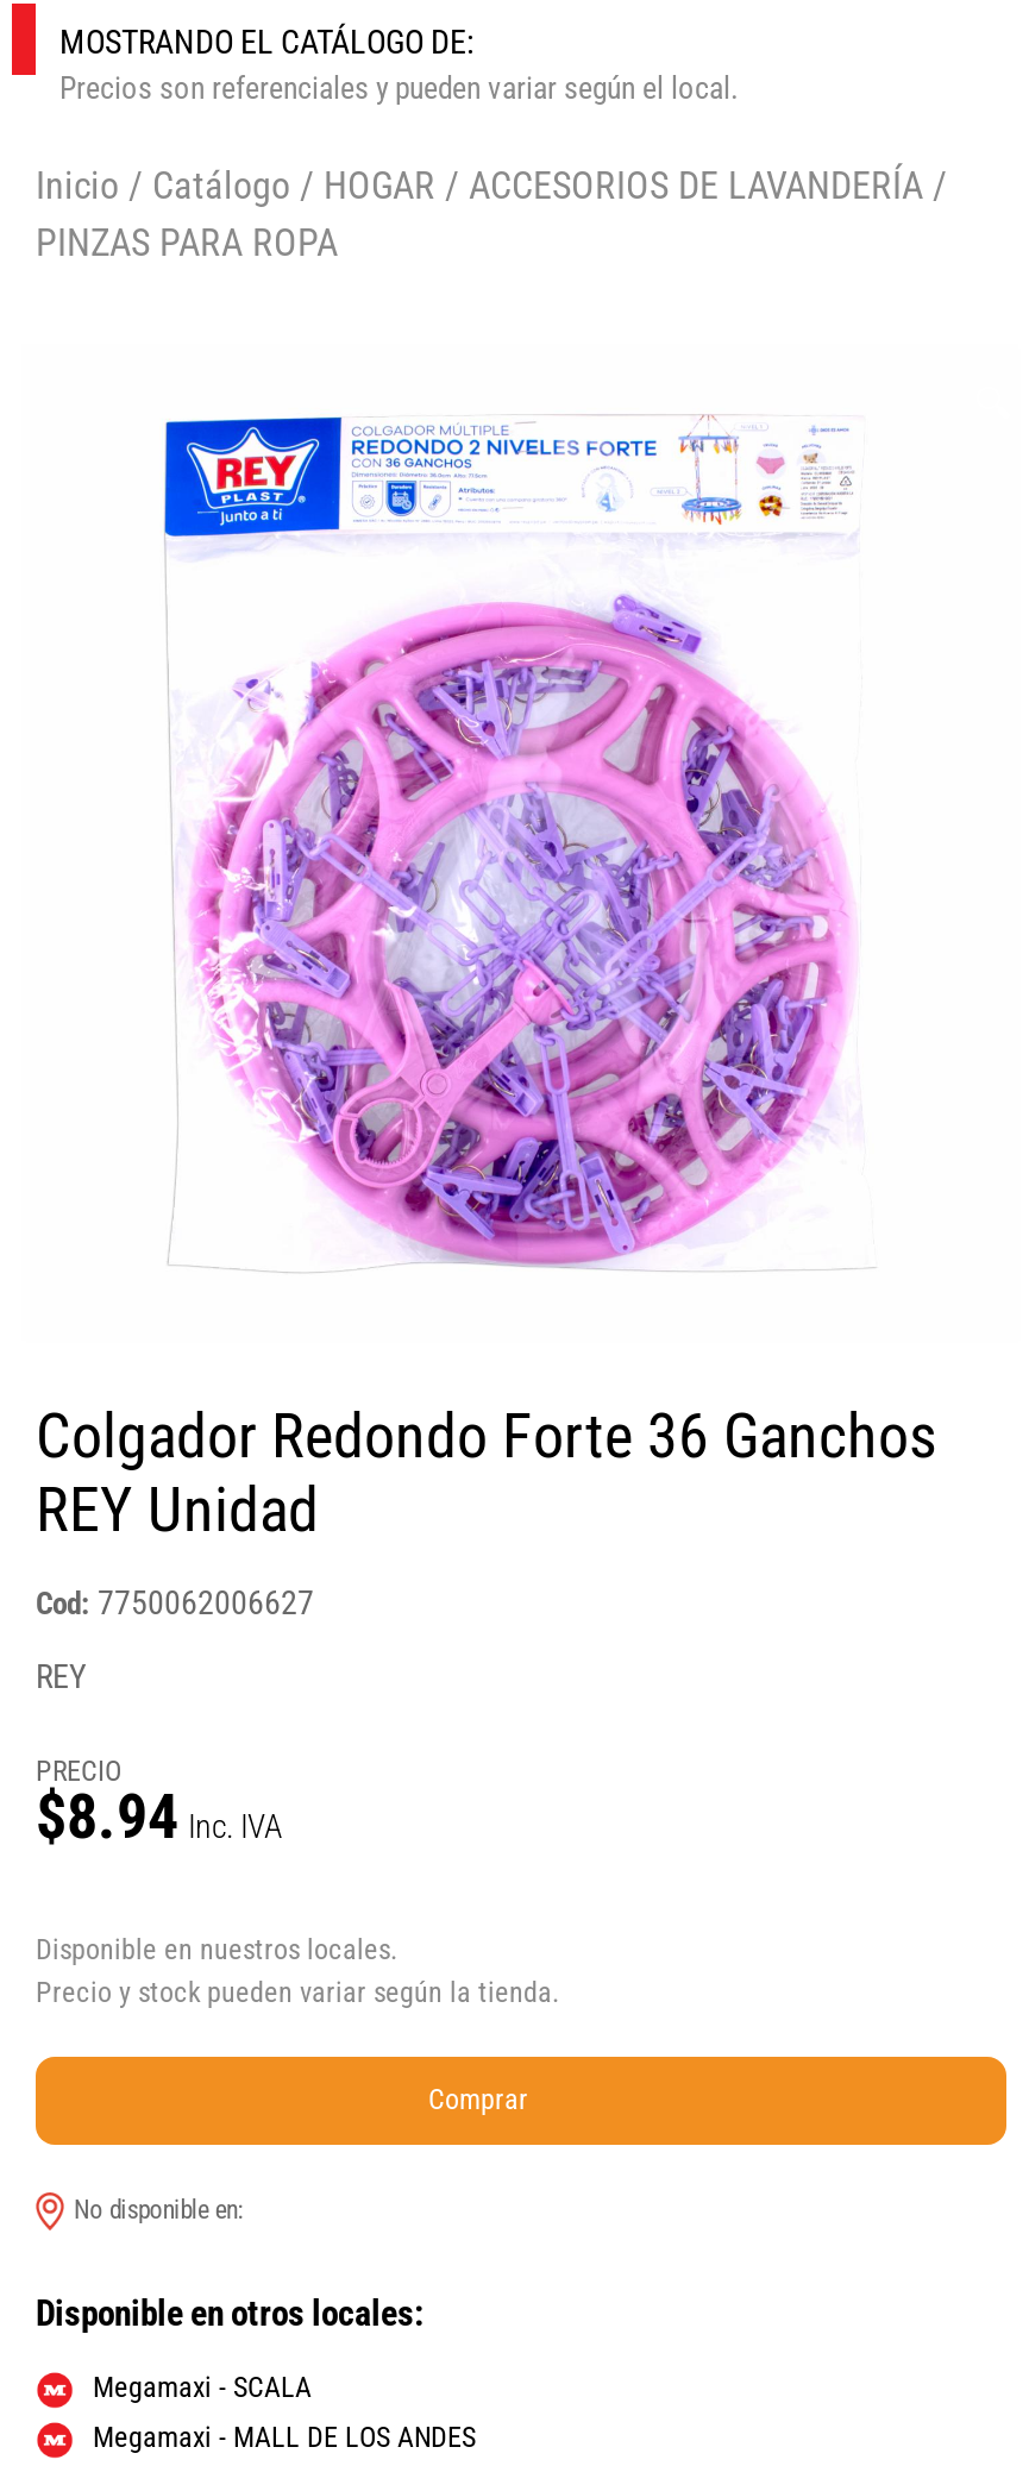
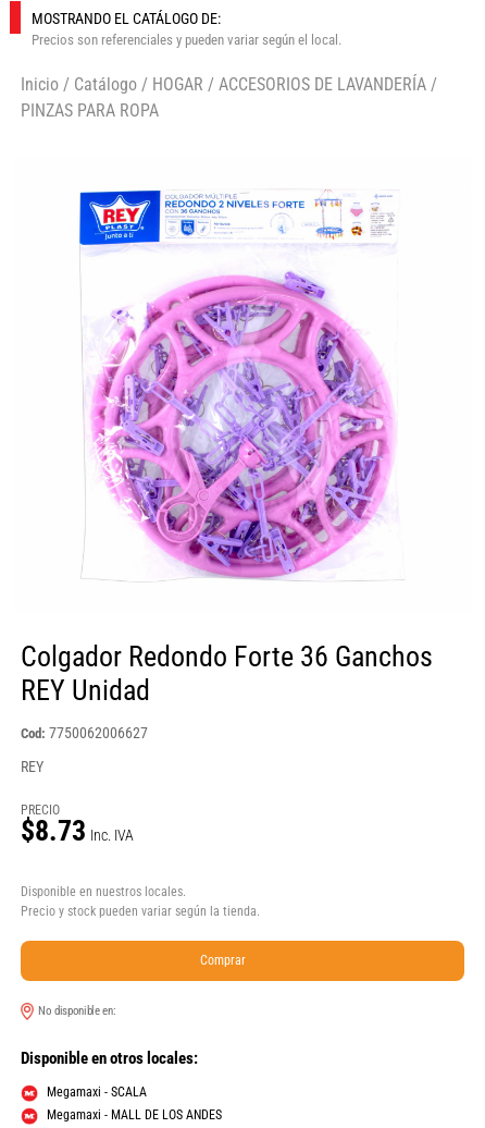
[36,1782,283,1853] $8.94 Inc. IVA -> [21,815,134,848] $8.73 Inc. IVA

